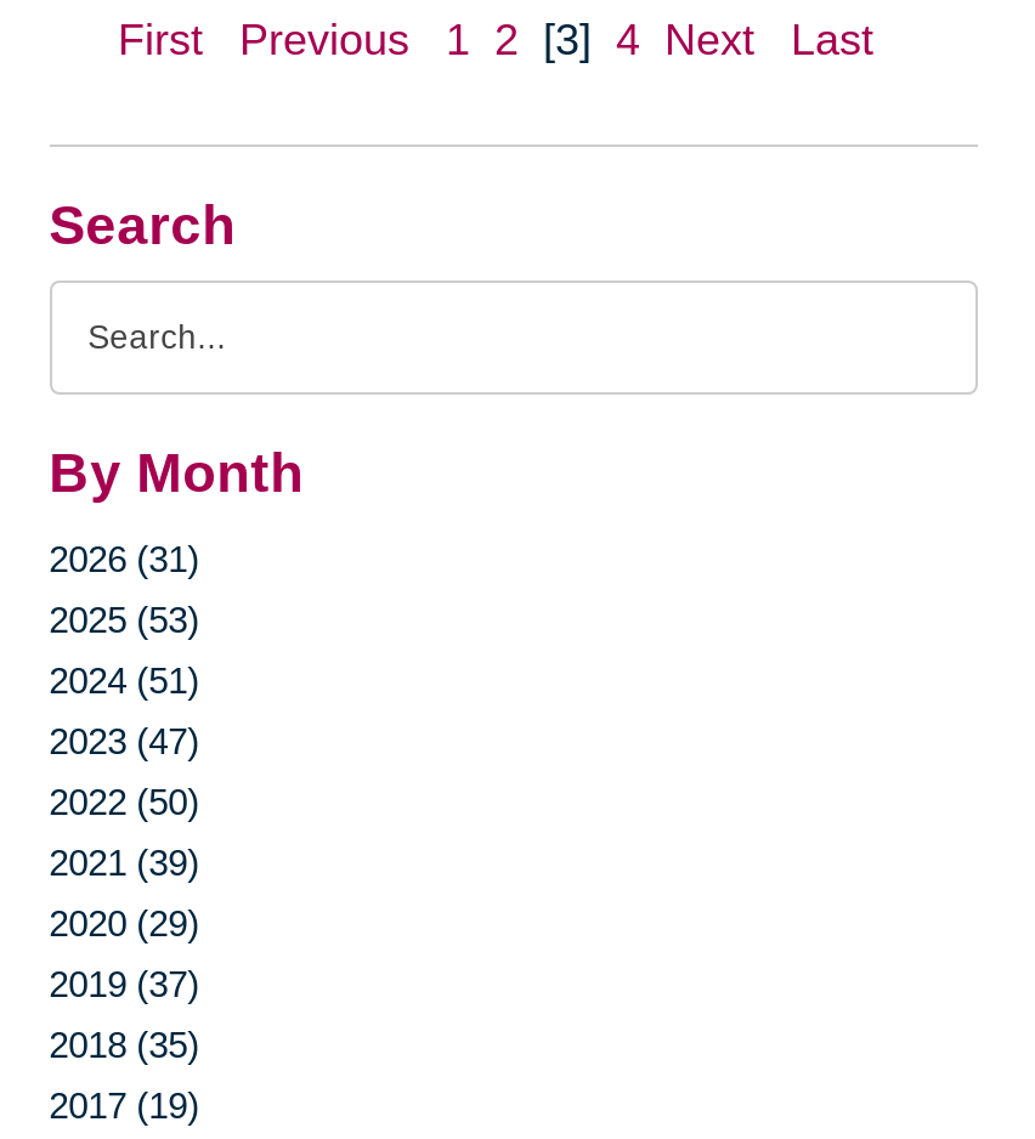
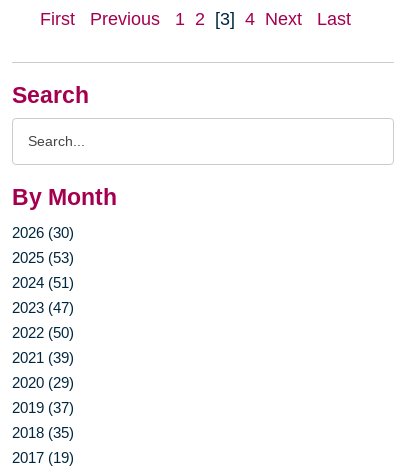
[49,538,200,579] 2026 (31) -> [12,224,74,241] 2026 (30)

